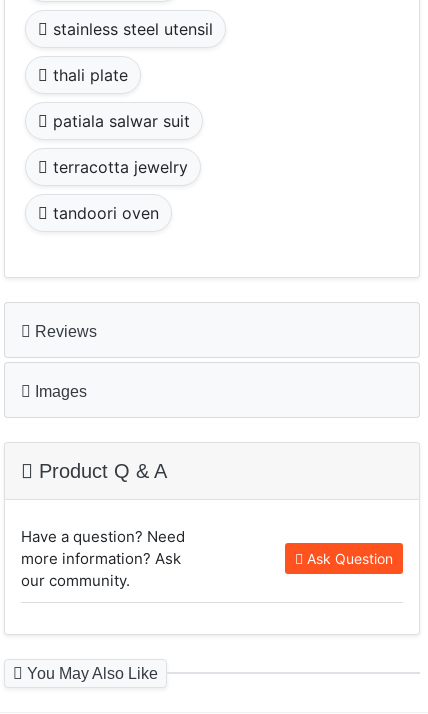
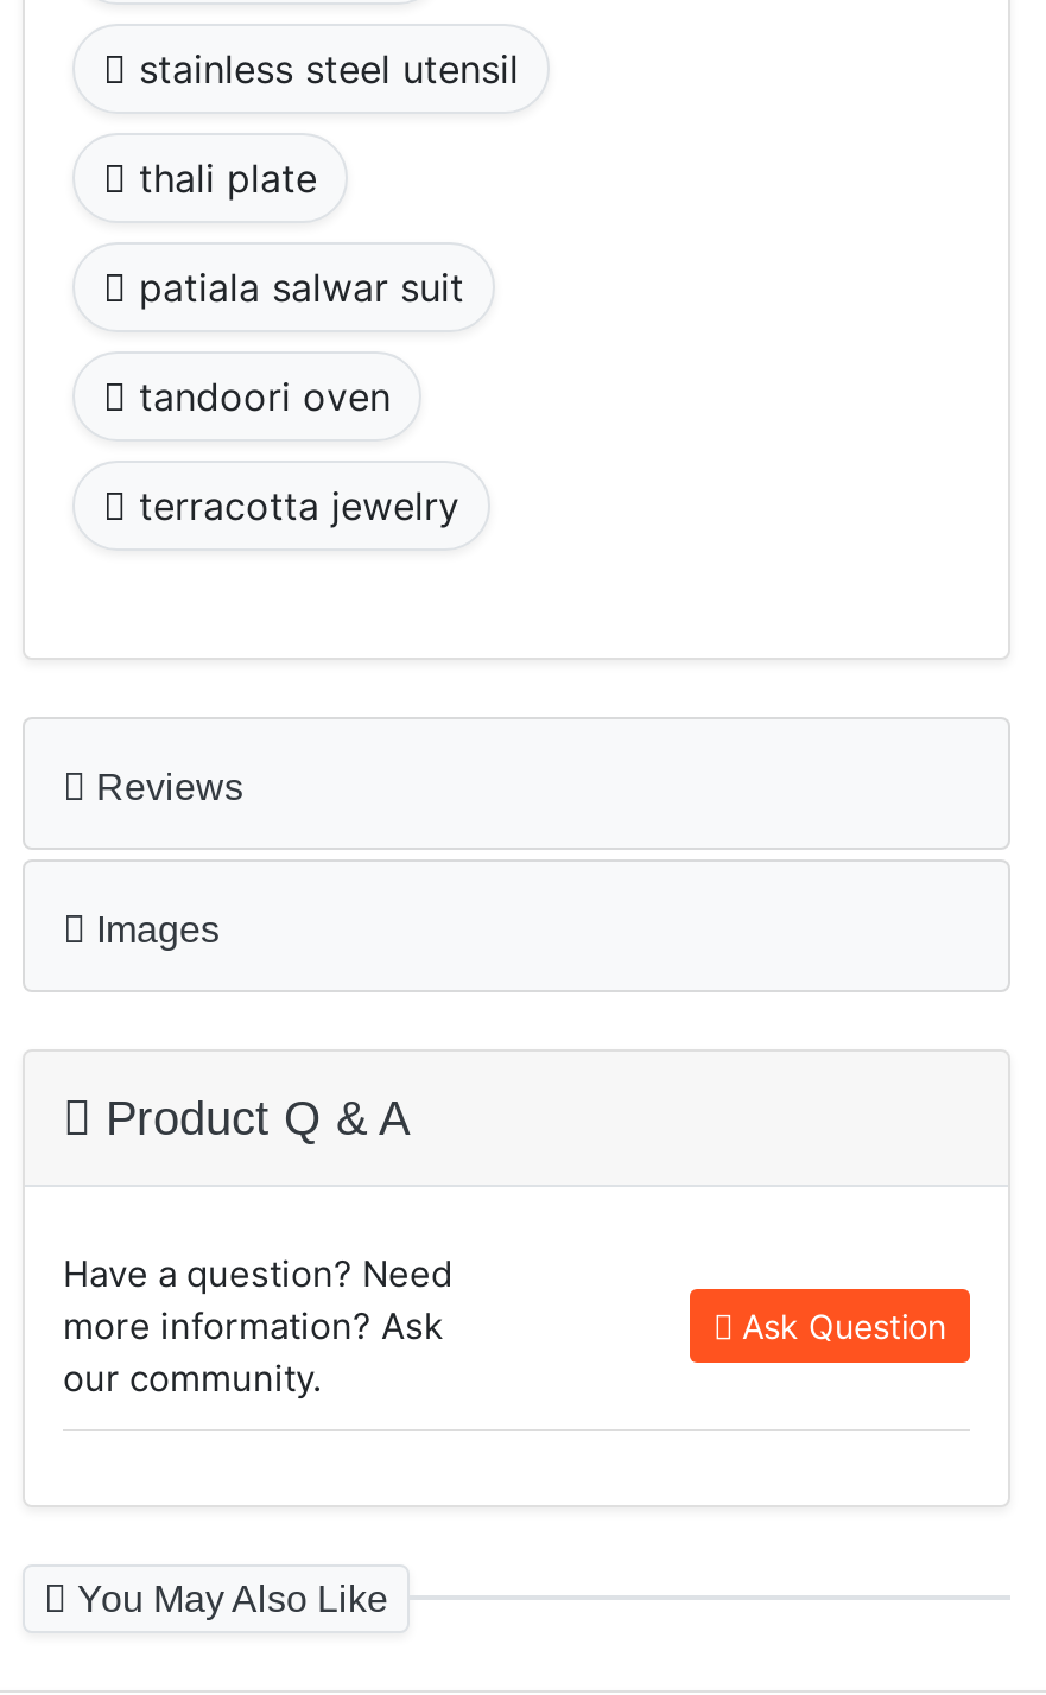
moved [48,156,188,176] -> [127,481,459,528]: terracotta jewelry
moved [48,202,159,222] -> [127,372,391,419]: tandoori oven

